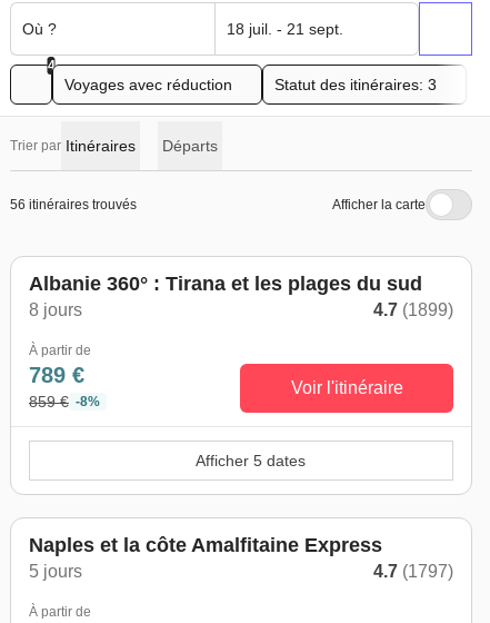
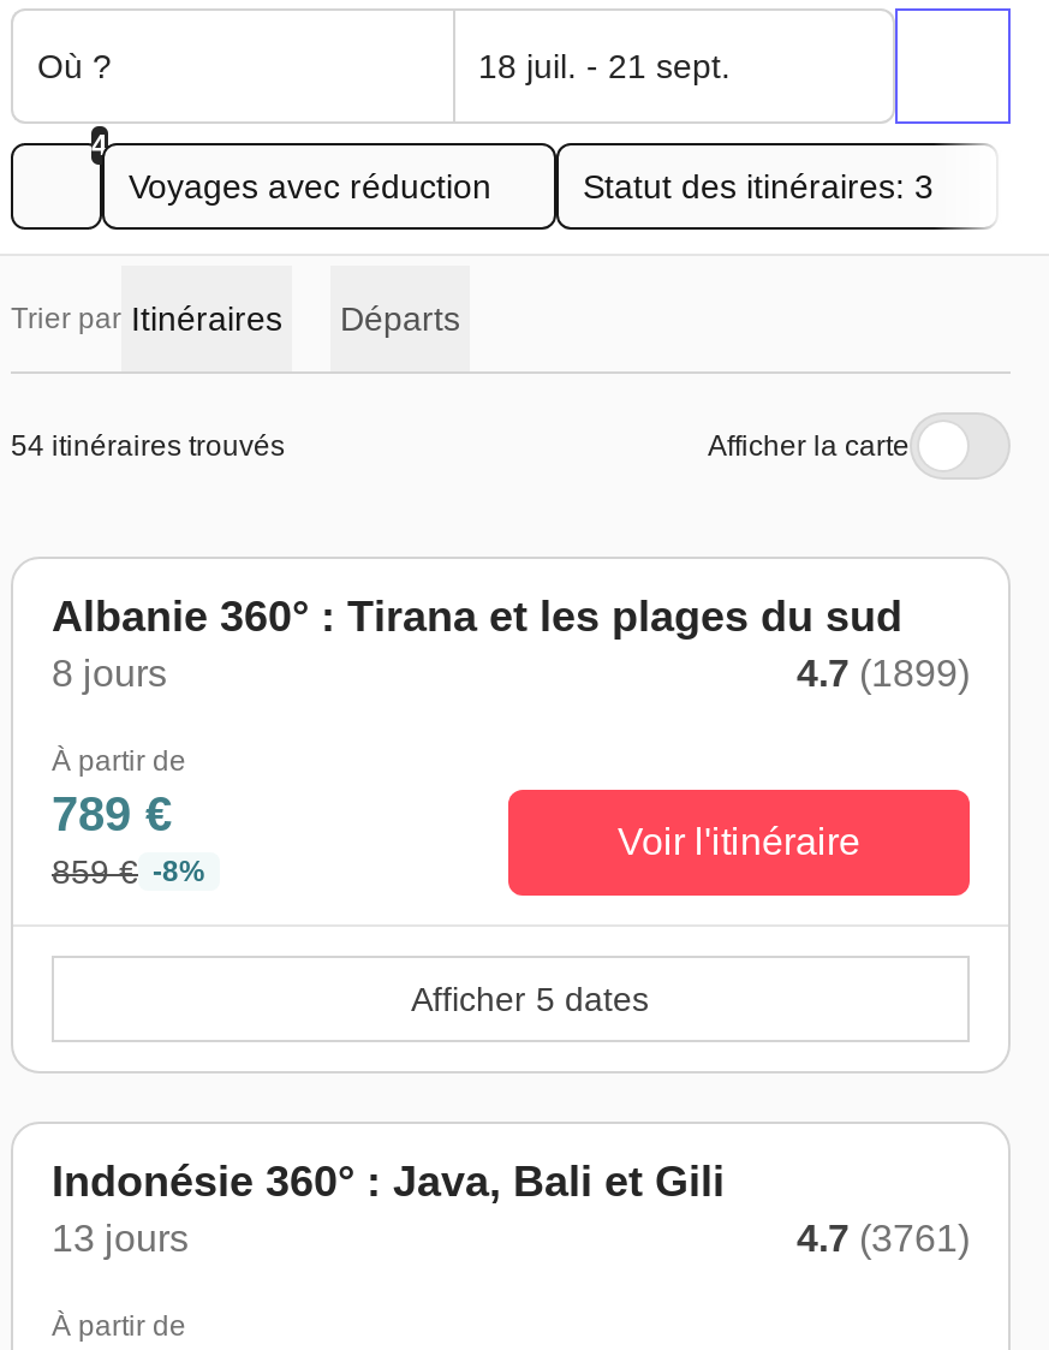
[10,197,137,212] 56 itinéraires trouvés -> [11,429,285,462] 54 itinéraires trouvés
[29,534,453,581] Naples et la côte Amalfitaine Express | 5 jours | 4.7 (1797) -> [52,1157,970,1258] Indonésie 360° : Java, Bali et Gili | 13 jours | 4.7 (3761)

